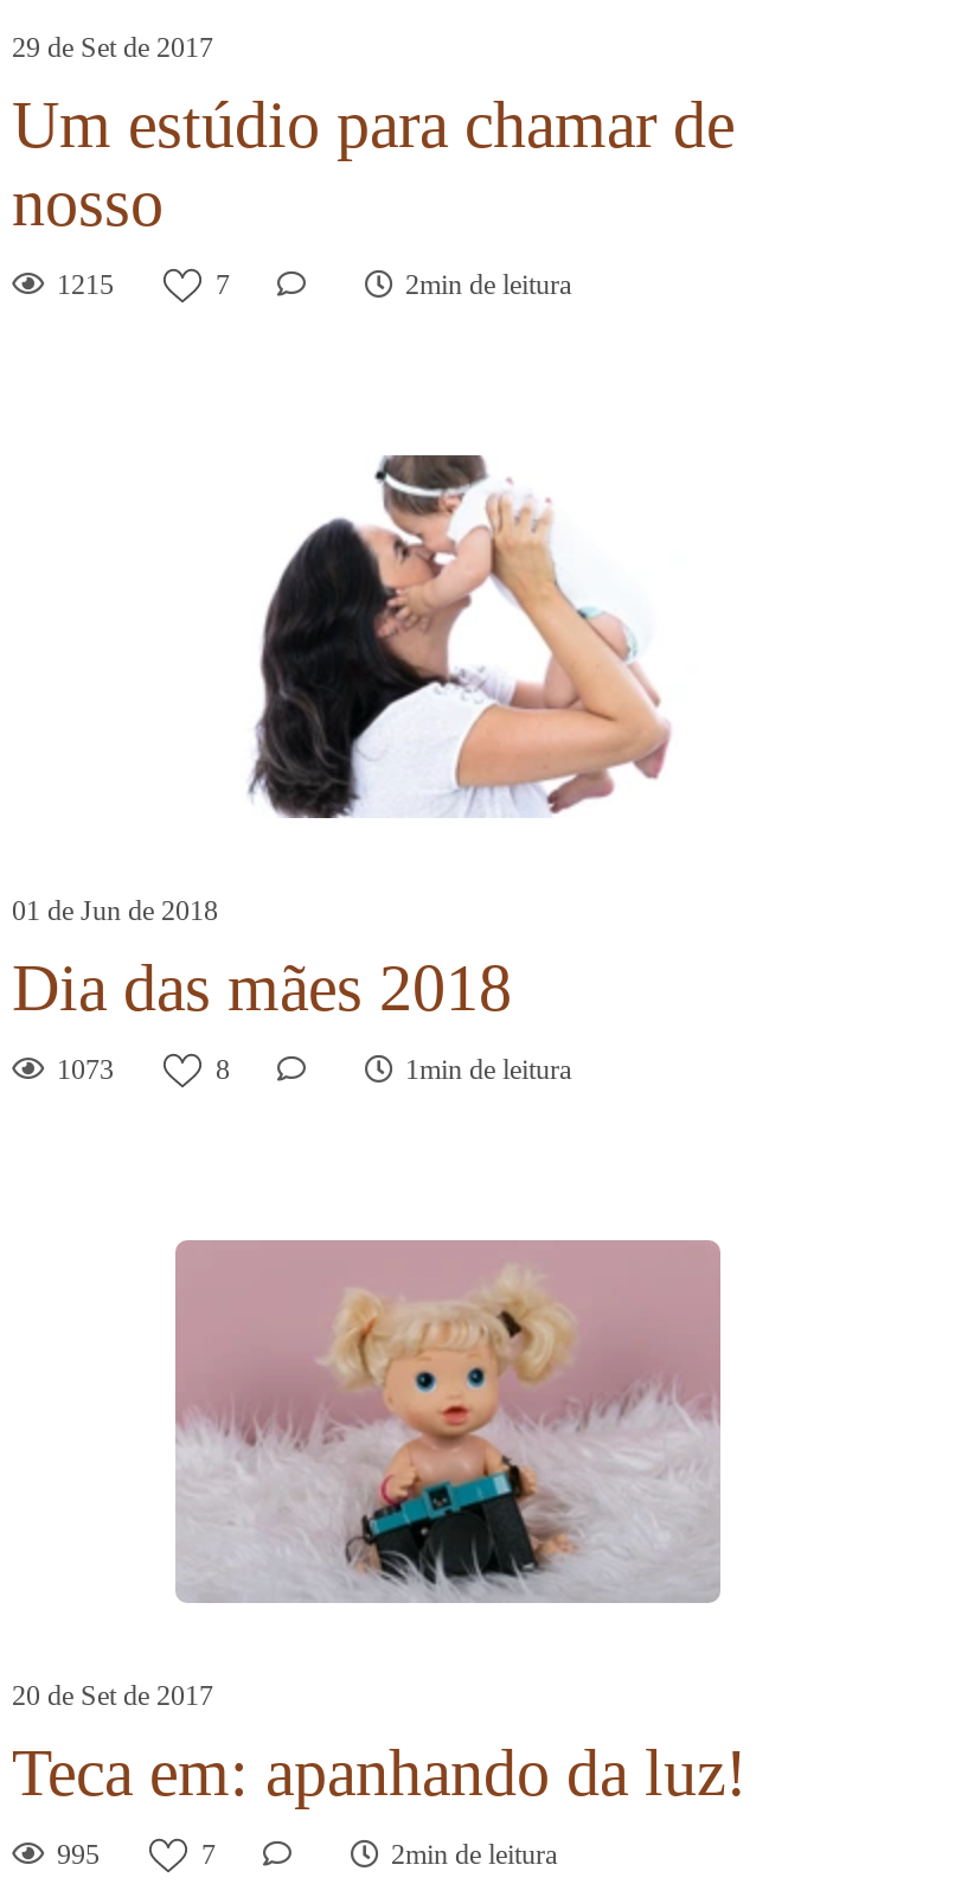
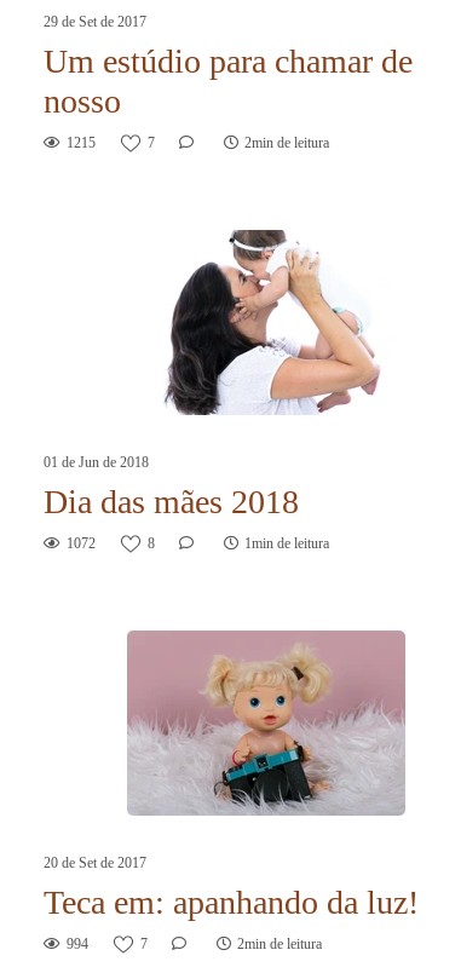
[57,1054,114,1087] 1073 -> [67,536,96,552] 1072
[57,1839,100,1872] 995 -> [67,936,88,953] 994

